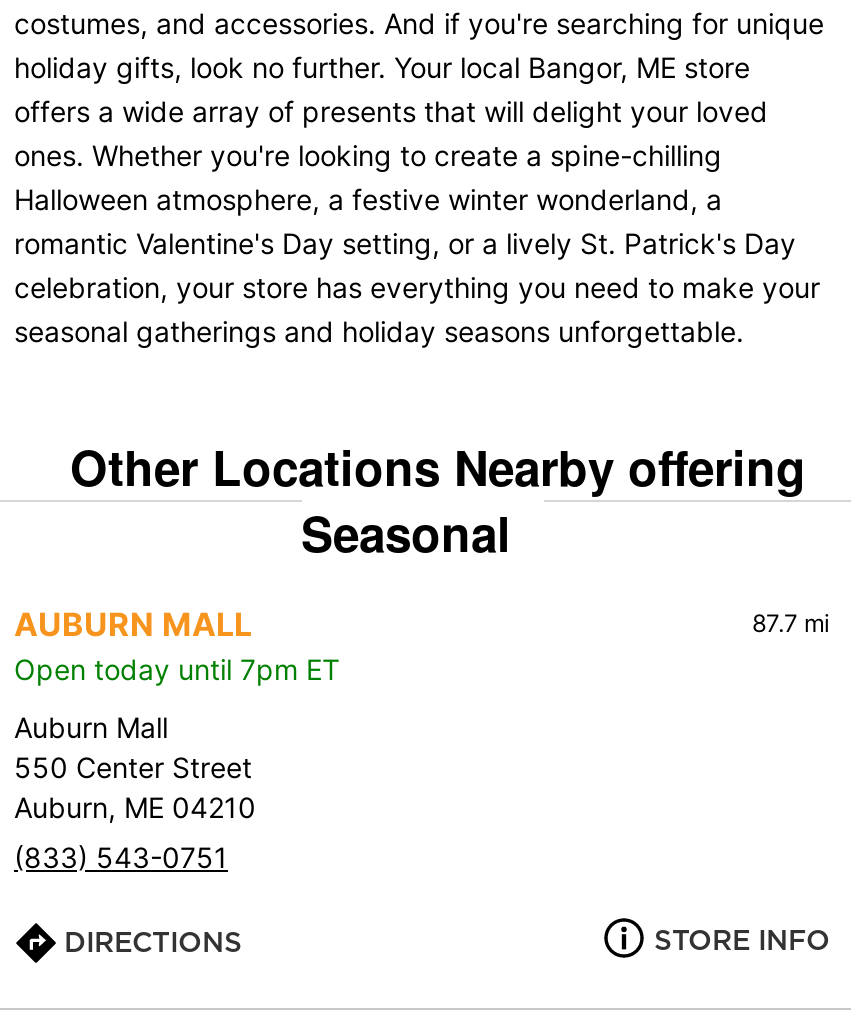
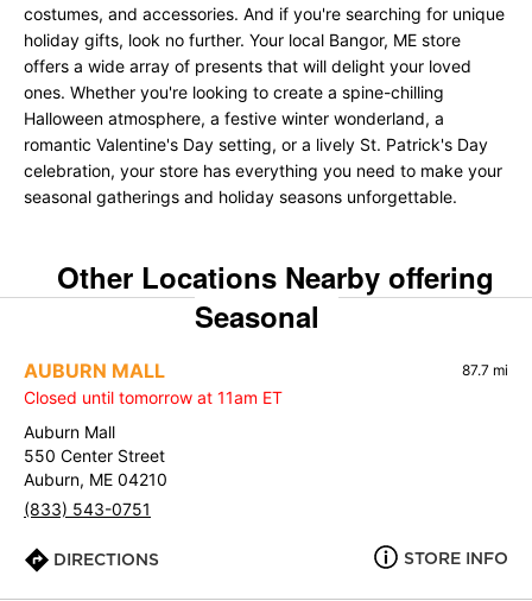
[14,652,340,686] Open today until 7pm ET -> [24,387,283,407] Closed until tomorrow at 11am ET

